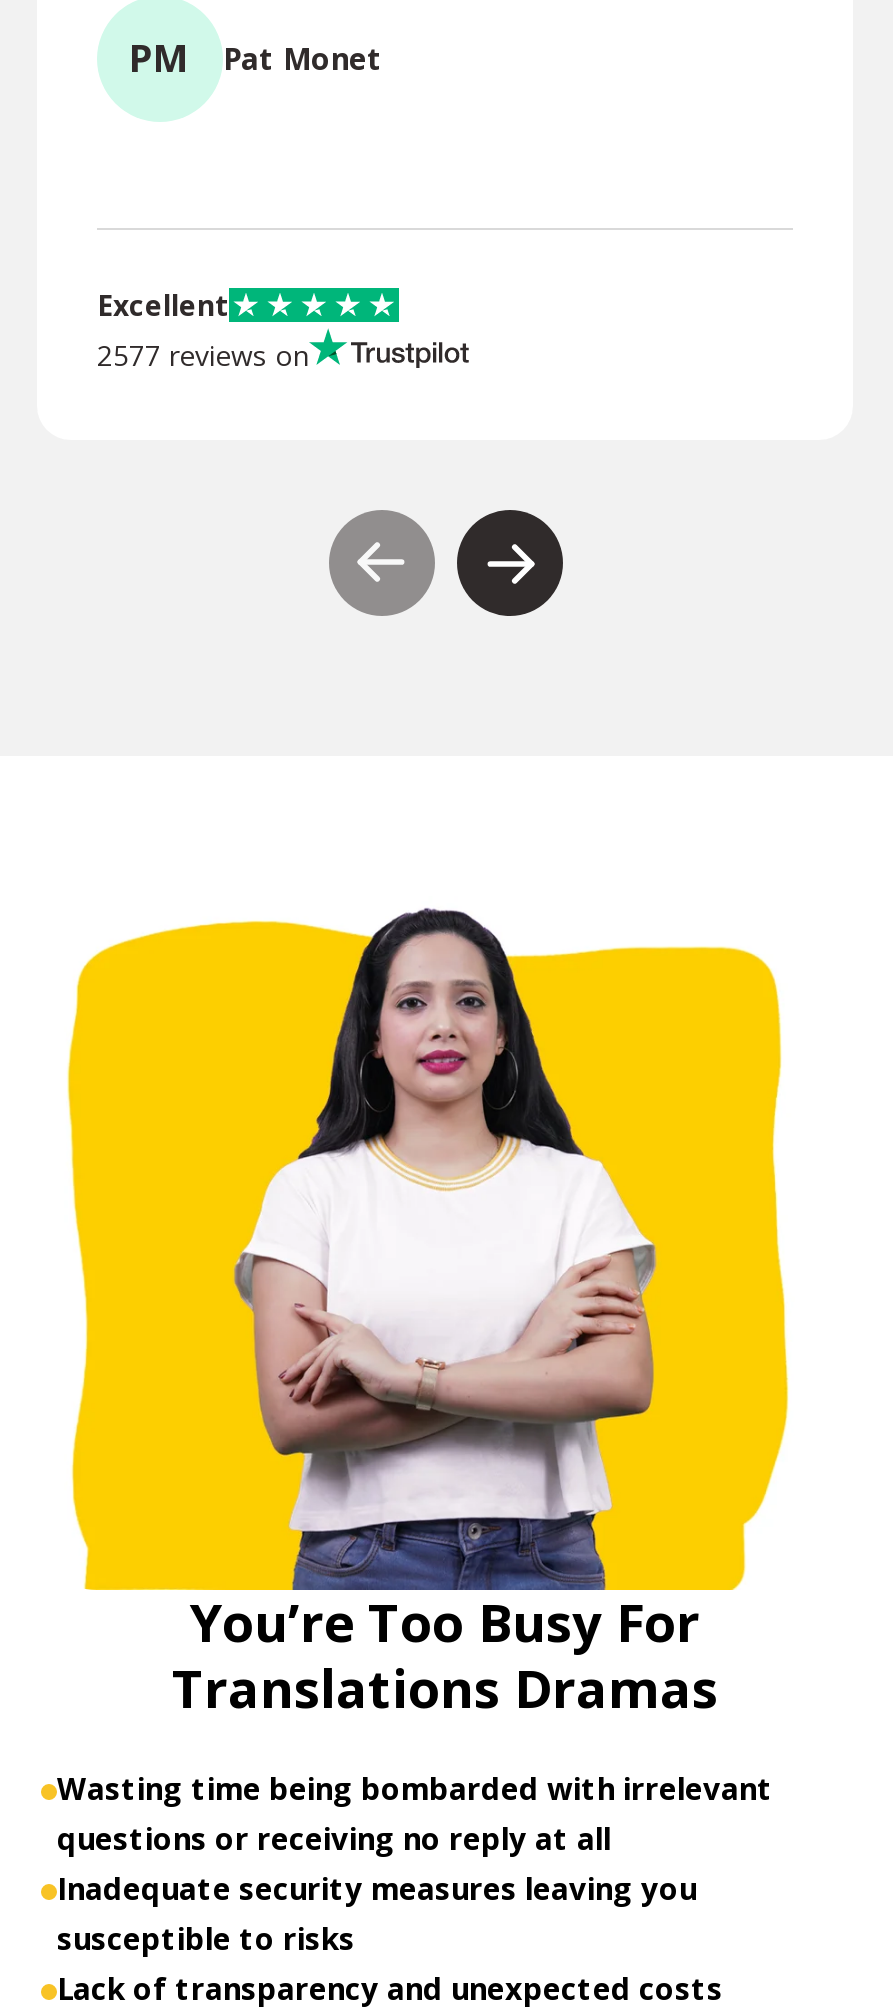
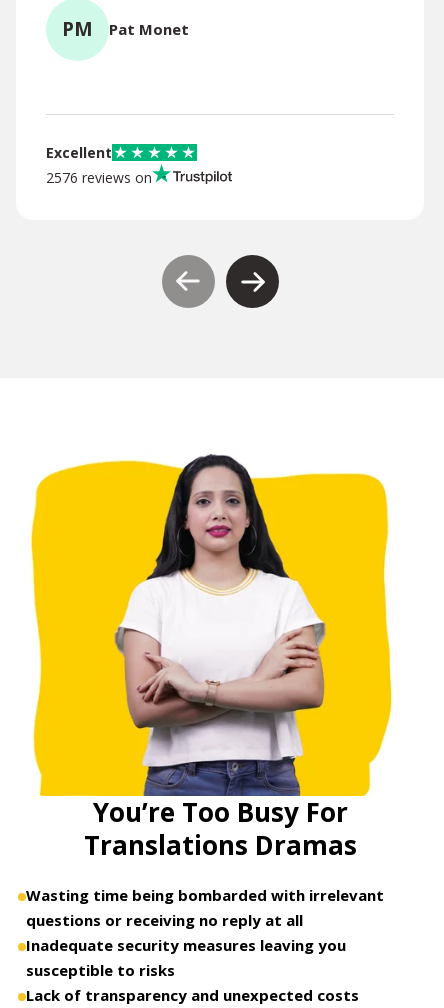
[97,336,309,374] 2577 reviews on -> [46,168,152,187] 2576 reviews on

